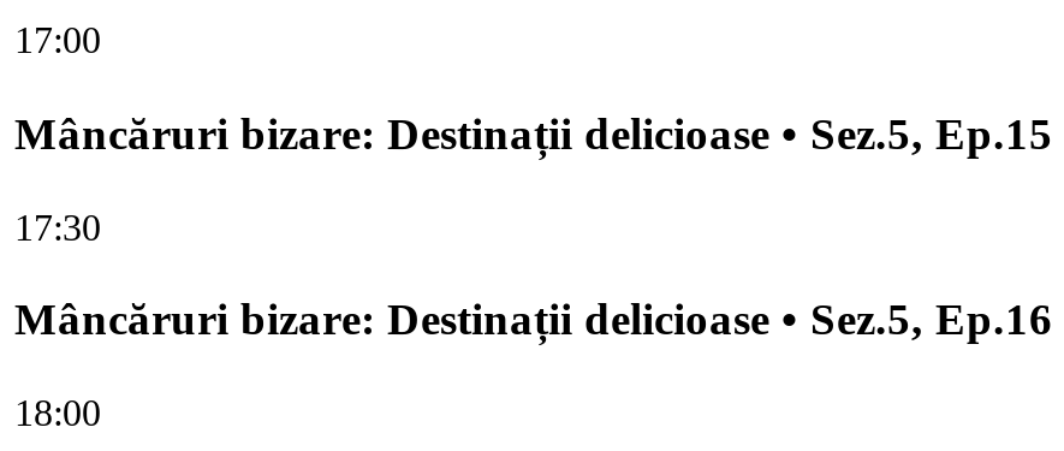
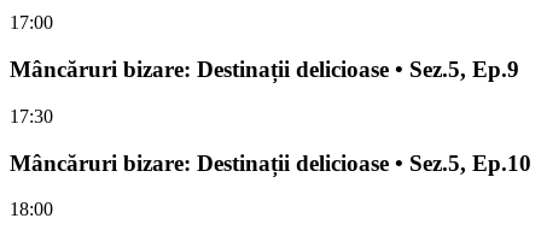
[14,108,1053,159] Mâncăruri bizare: Destinații delicioase • Sez.5, Ep.15 -> [10,57,519,82] Mâncăruri bizare: Destinații delicioase • Sez.5, Ep.9
[14,295,1053,345] Mâncăruri bizare: Destinații delicioase • Sez.5, Ep.16 -> [10,150,531,175] Mâncăruri bizare: Destinații delicioase • Sez.5, Ep.10

